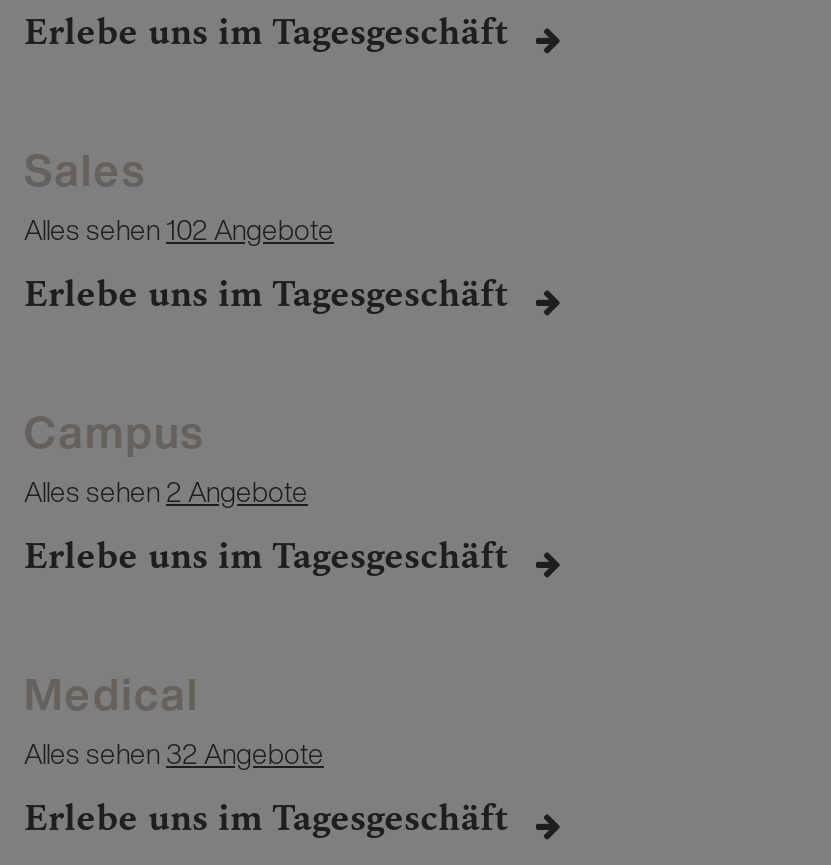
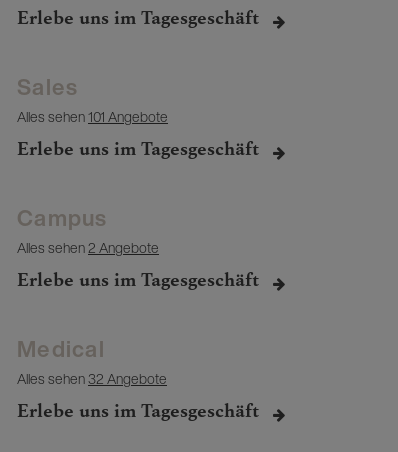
[24,208,334,250] Alles sehen 102 Angebote -> [17,106,168,127] Alles sehen 101 Angebote

